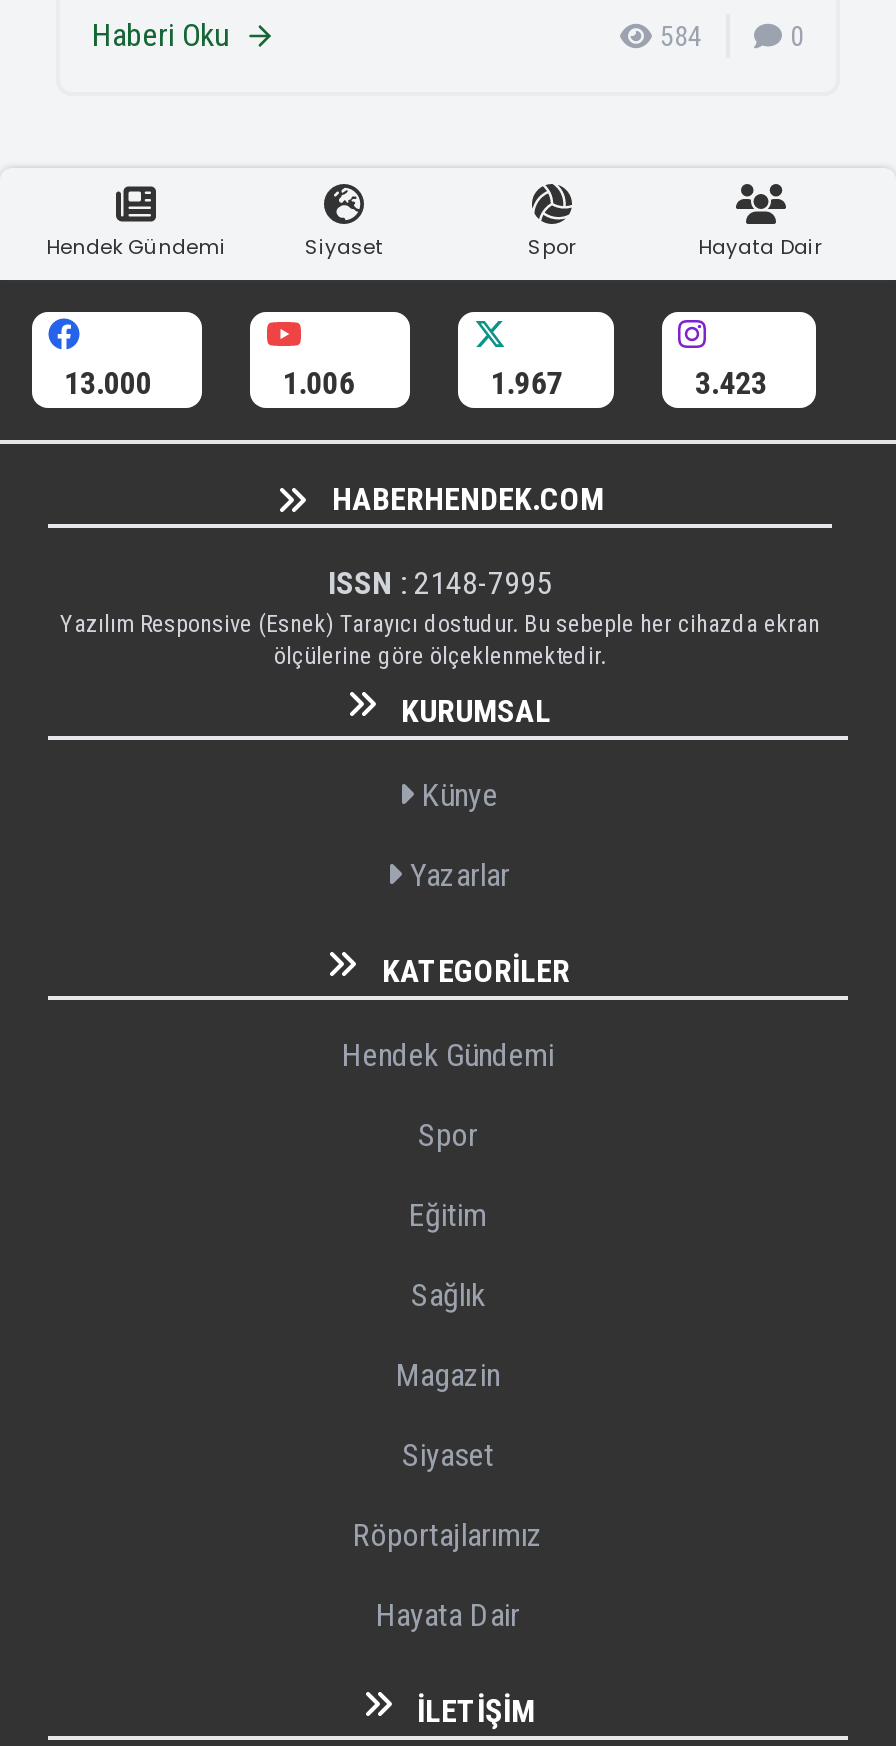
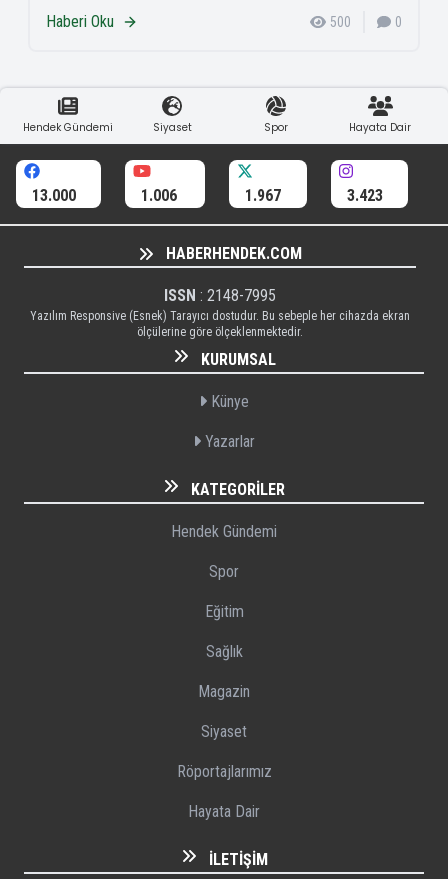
[660,20,702,52] 584 -> [330,14,351,30] 500

